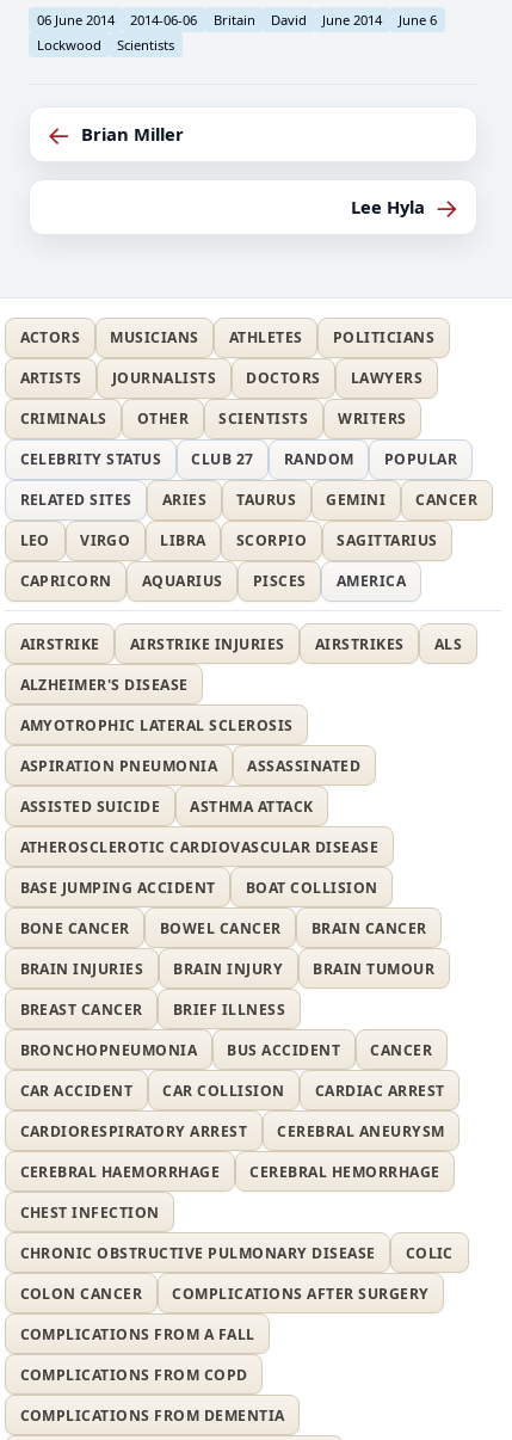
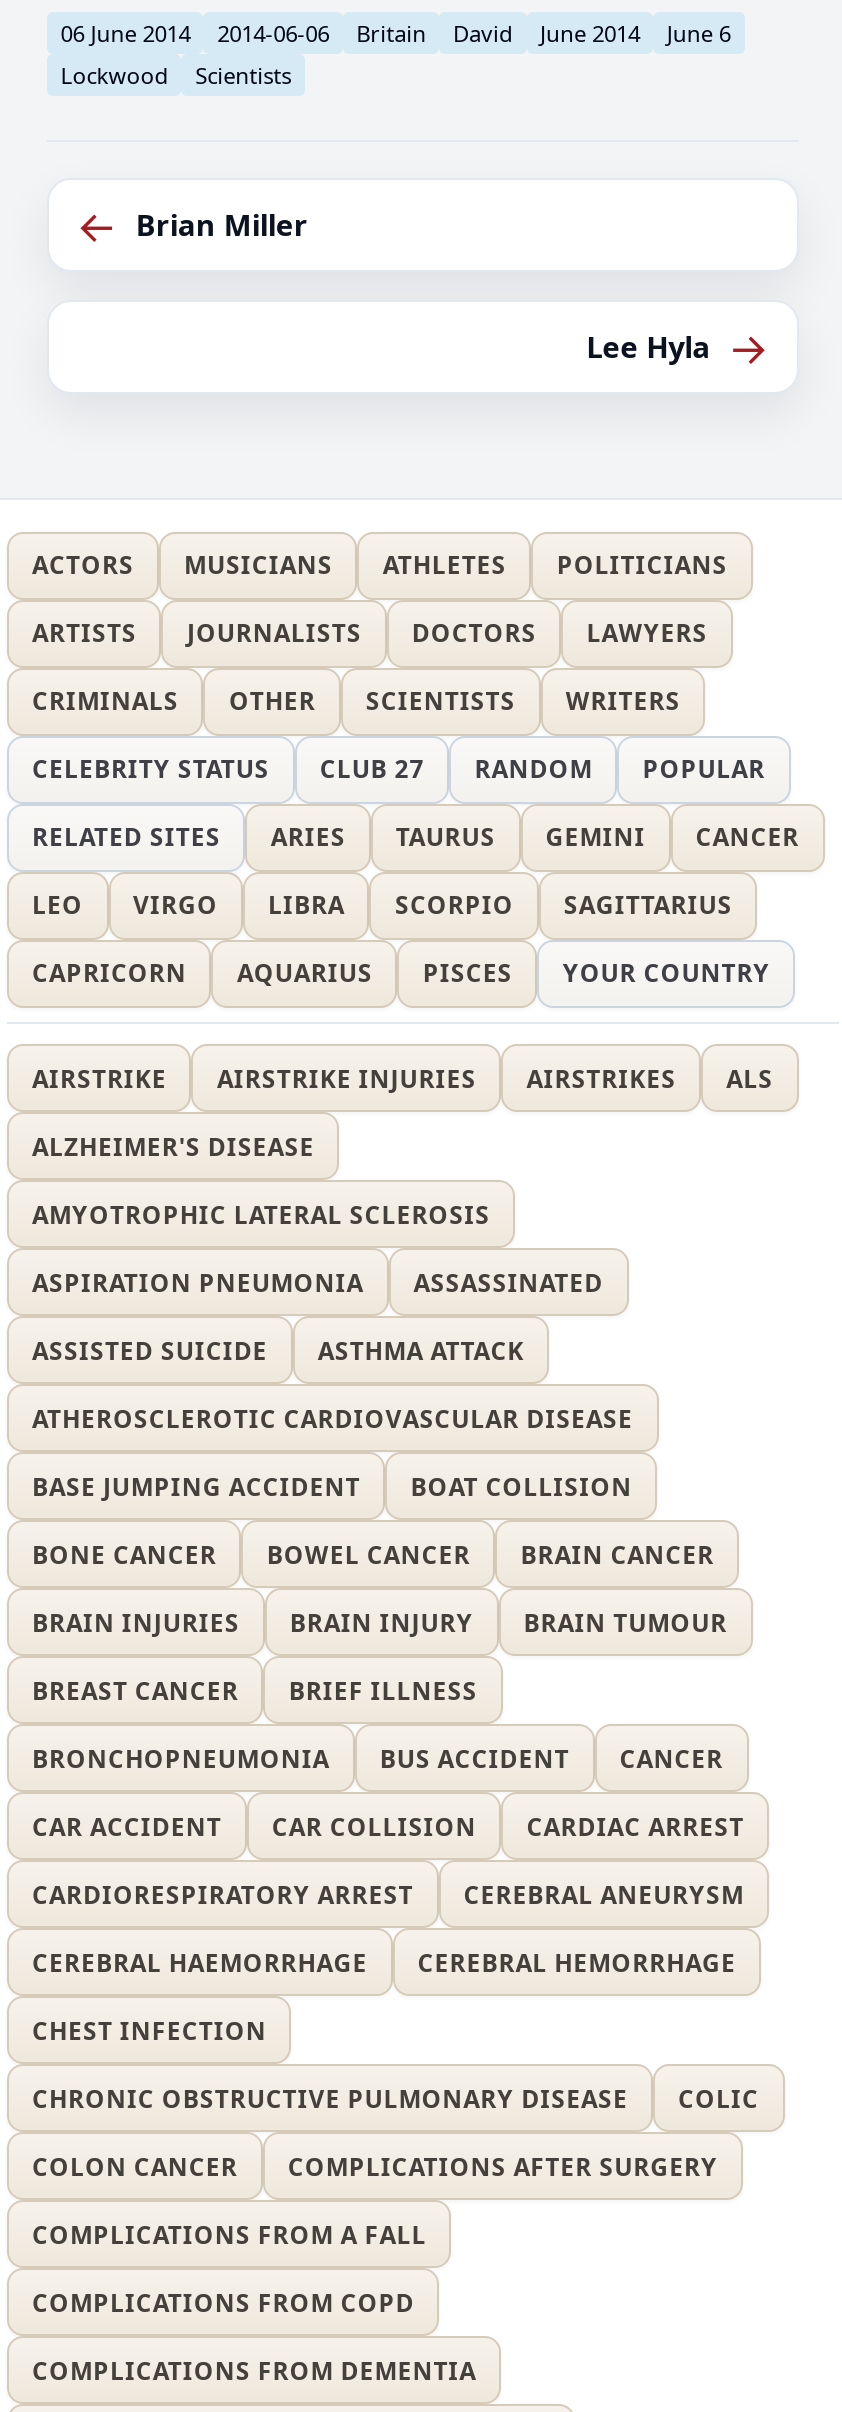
[336,571,406,591] AMERICA -> [563,956,770,990] YOUR COUNTRY

